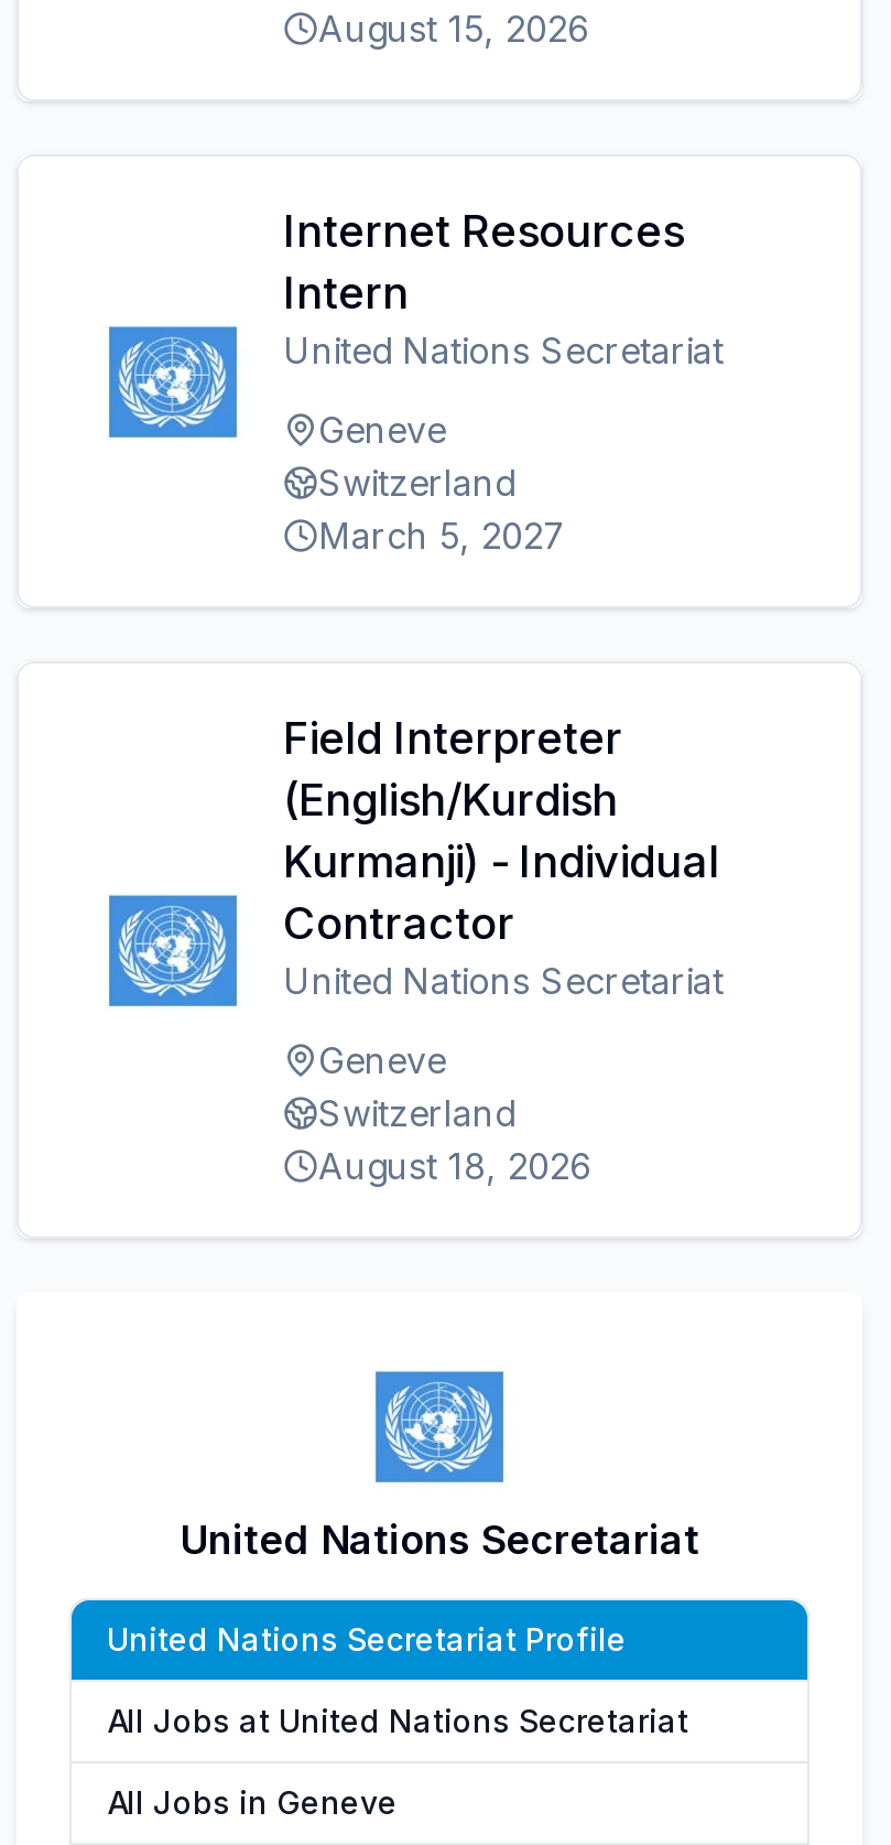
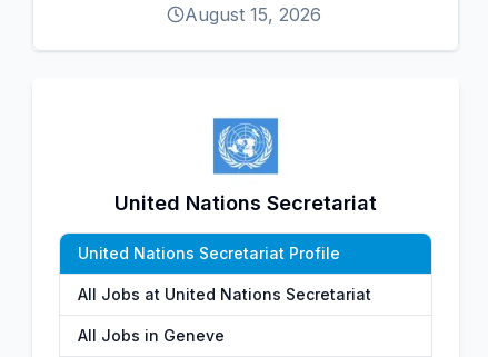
[107,205,724,558] [image] | Internet Resources | Intern | United Nations Secretariat | Geneve | Switzerland | March 5, 2027 -> none
[107,712,724,1188] [image] | Field Interpreter | (English/Kurdish | Kurmanji) - Individual | Contractor | United Nations Secretariat | Geneve | Switzerland | August 18, 2026 -> none

